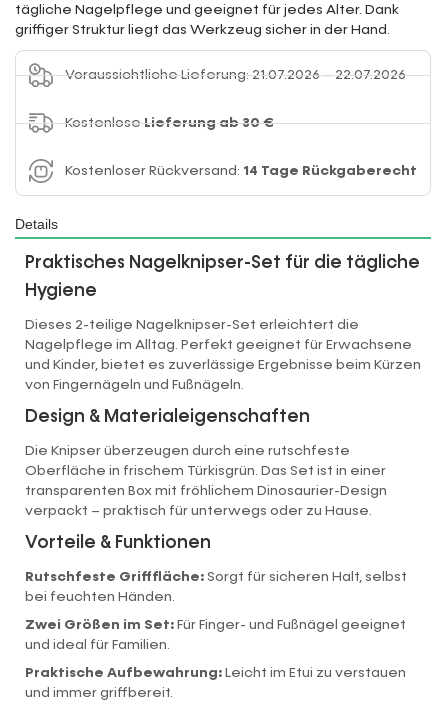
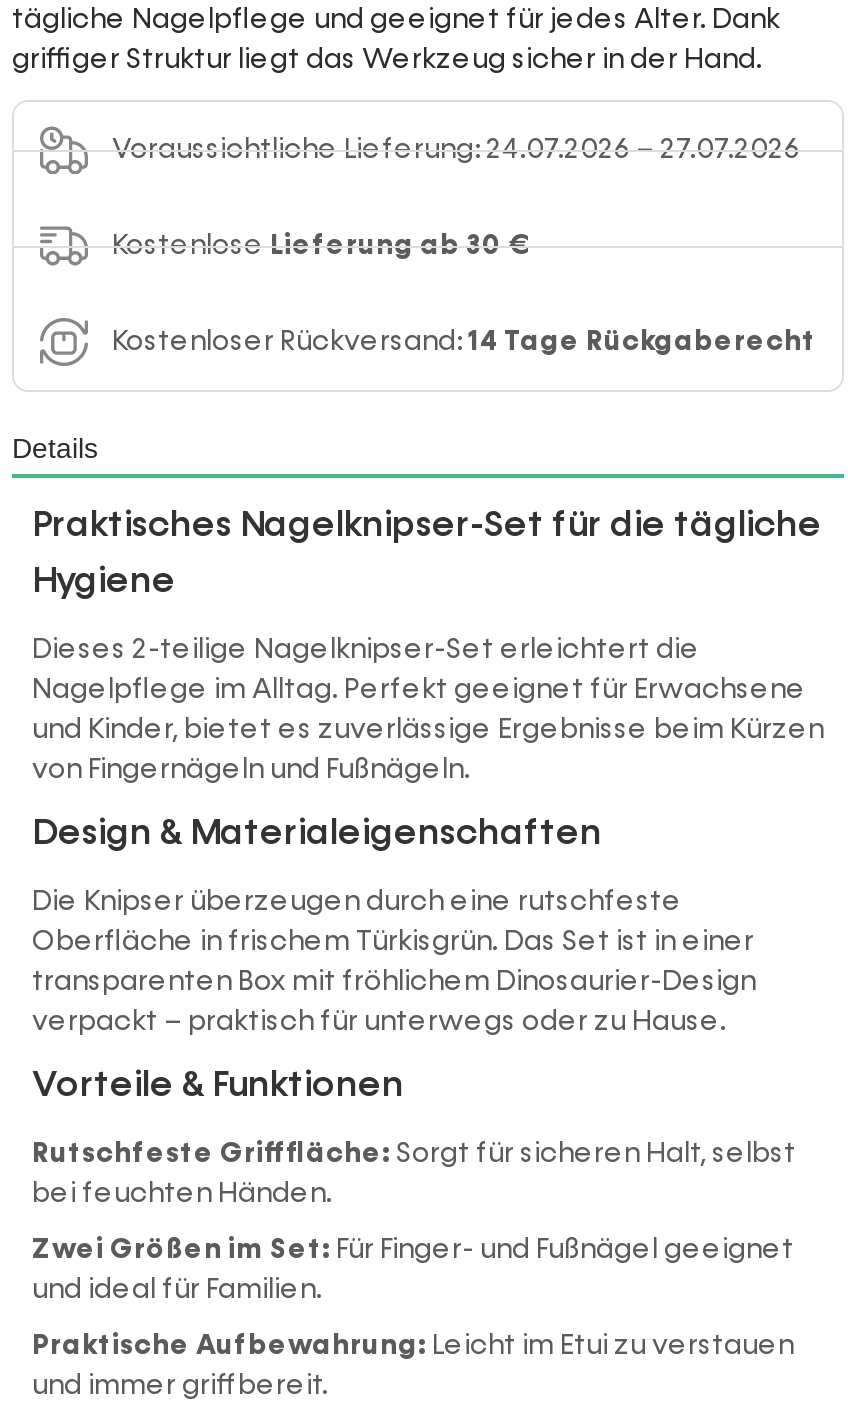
[65,68,406,82] Voraussichtliche Lieferung: 21.07.2026 – 22.07.2026 -> [112,136,800,164] Voraussichtliche Lieferung: 24.07.2026 – 27.07.2026

